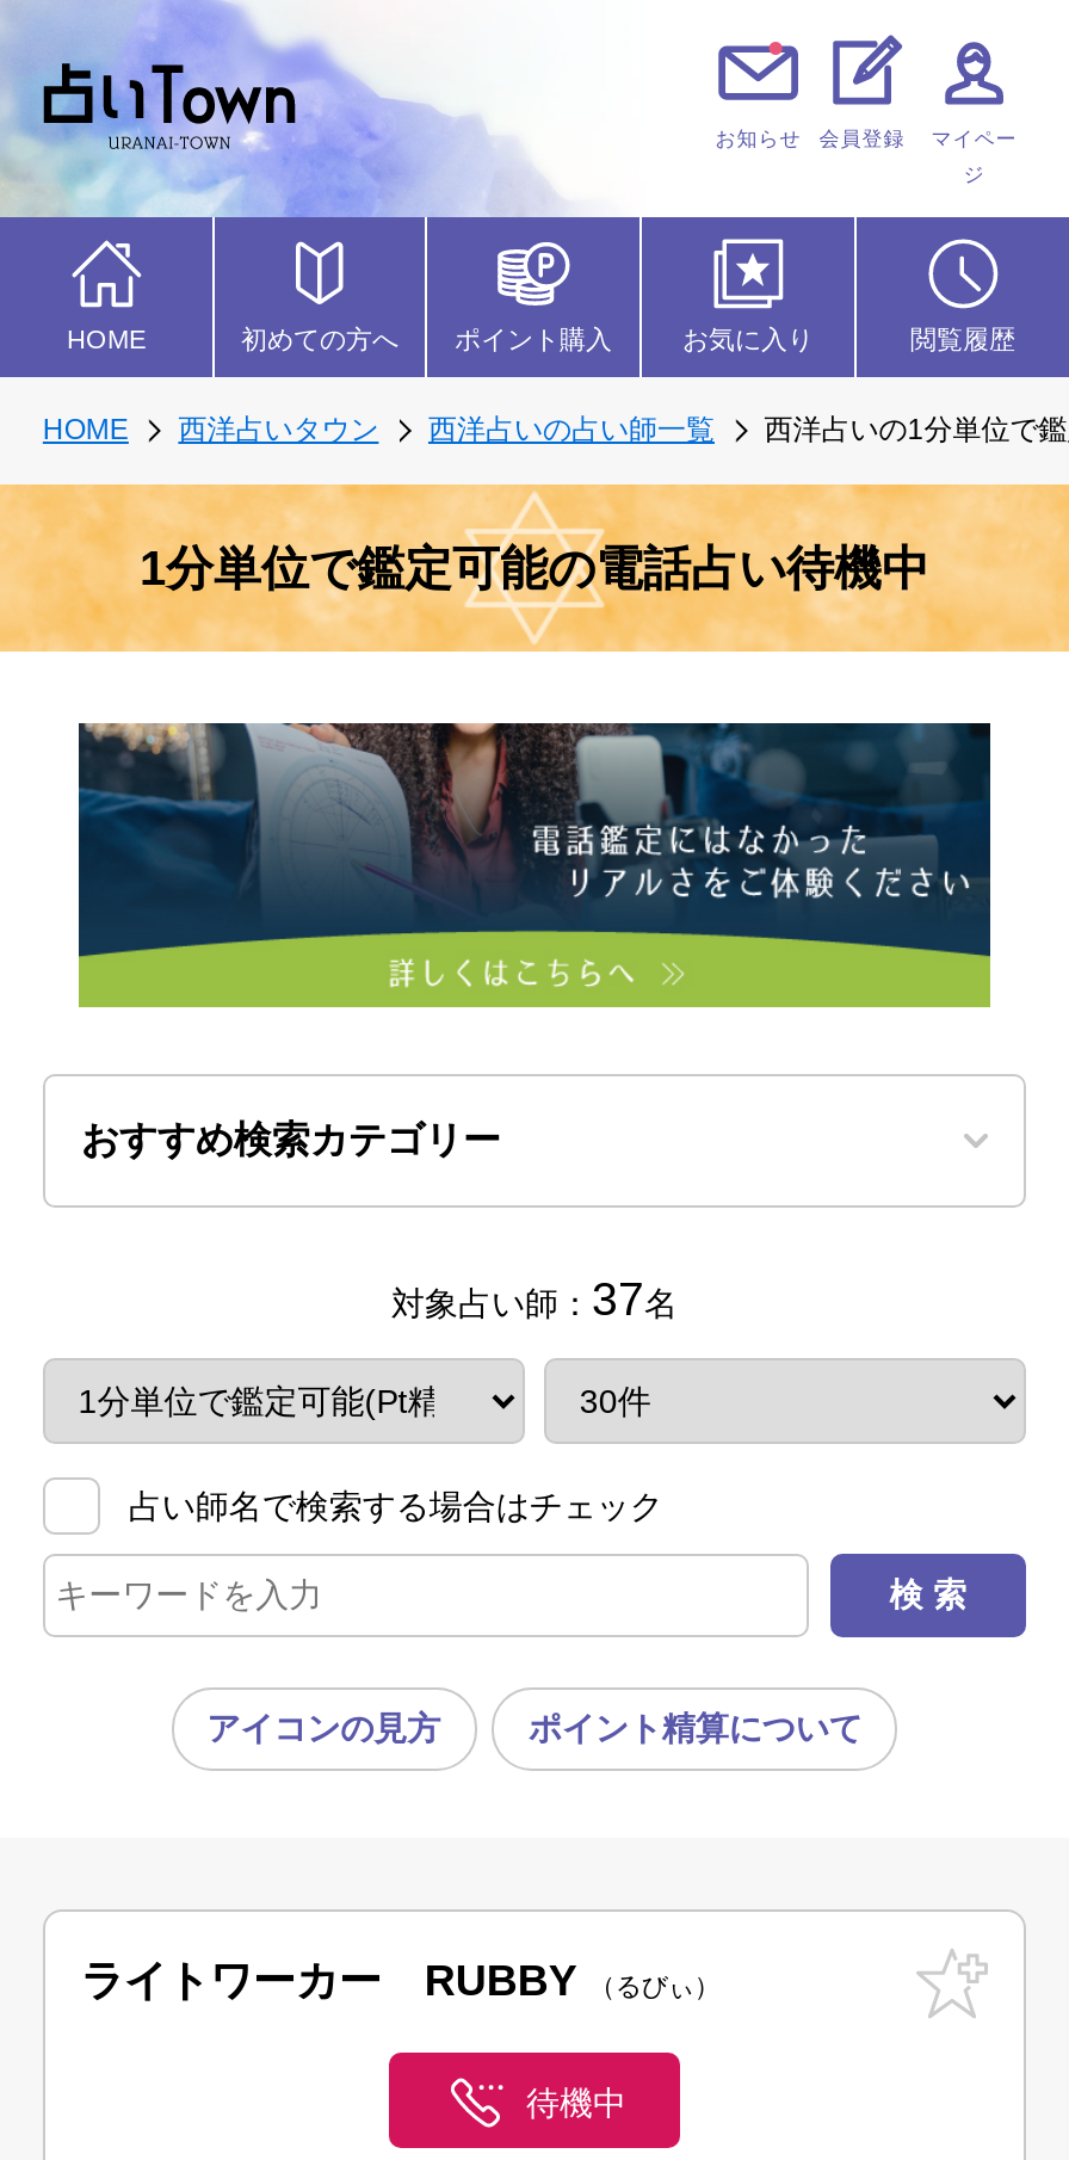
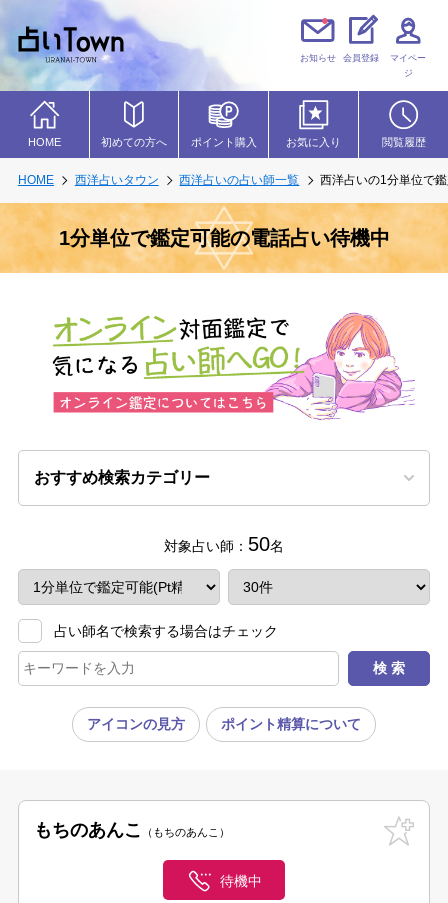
[76,721,993,1010] [image] -> [33,303,415,422] [image]
[391,1273,678,1326] 対象占い師：37名 -> [164,533,284,555] 対象占い師：50名
[81,1958,694,2005] ライトワーカー RUBBY | るびぃ -> [34,820,219,840] もちのあんこ | もちのあんこ

